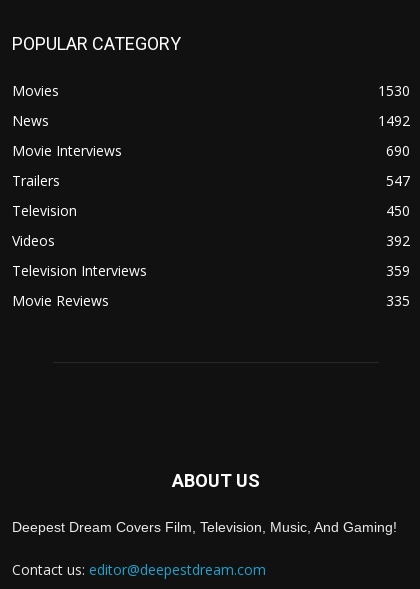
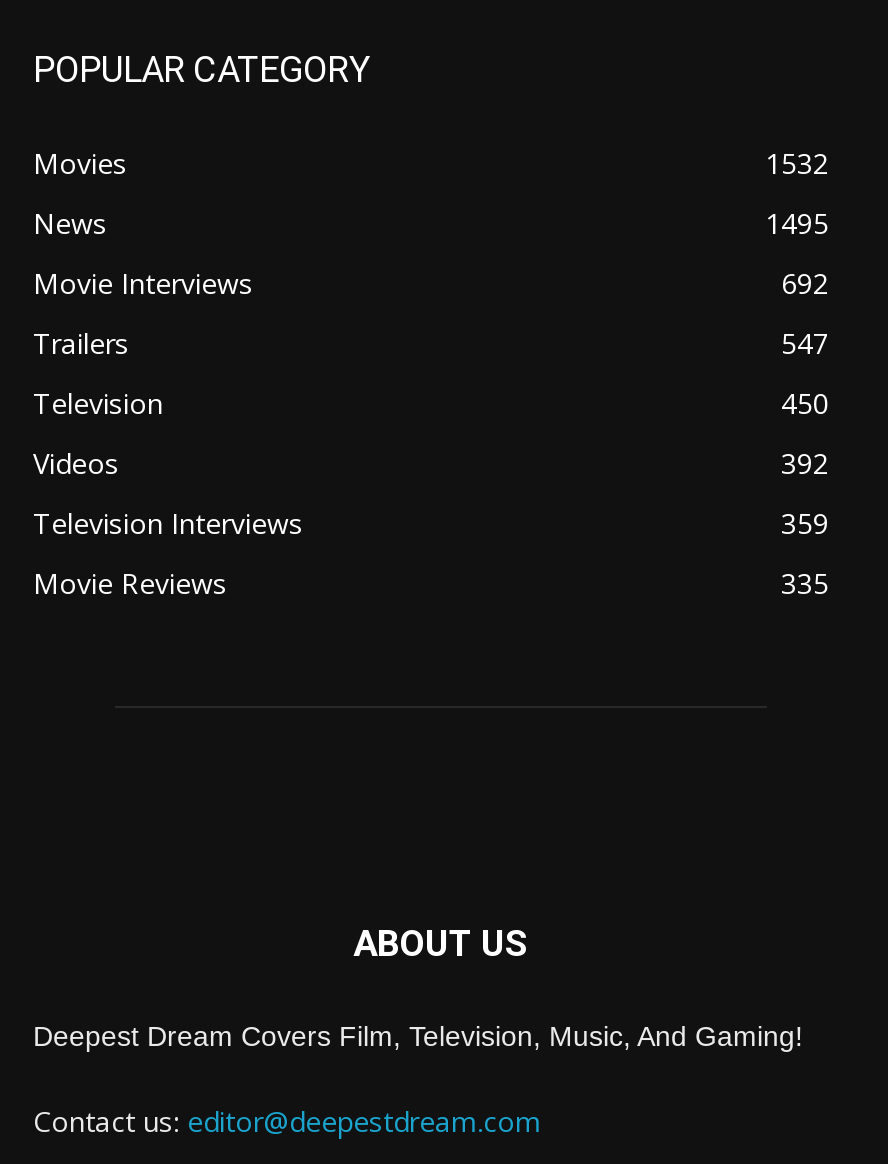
[378,81,410,100] 1530 -> [765,143,829,181] 1532
[378,111,410,130] 1492 -> [765,203,829,241] 1495
[386,141,410,160] 690 -> [781,263,829,301] 692

